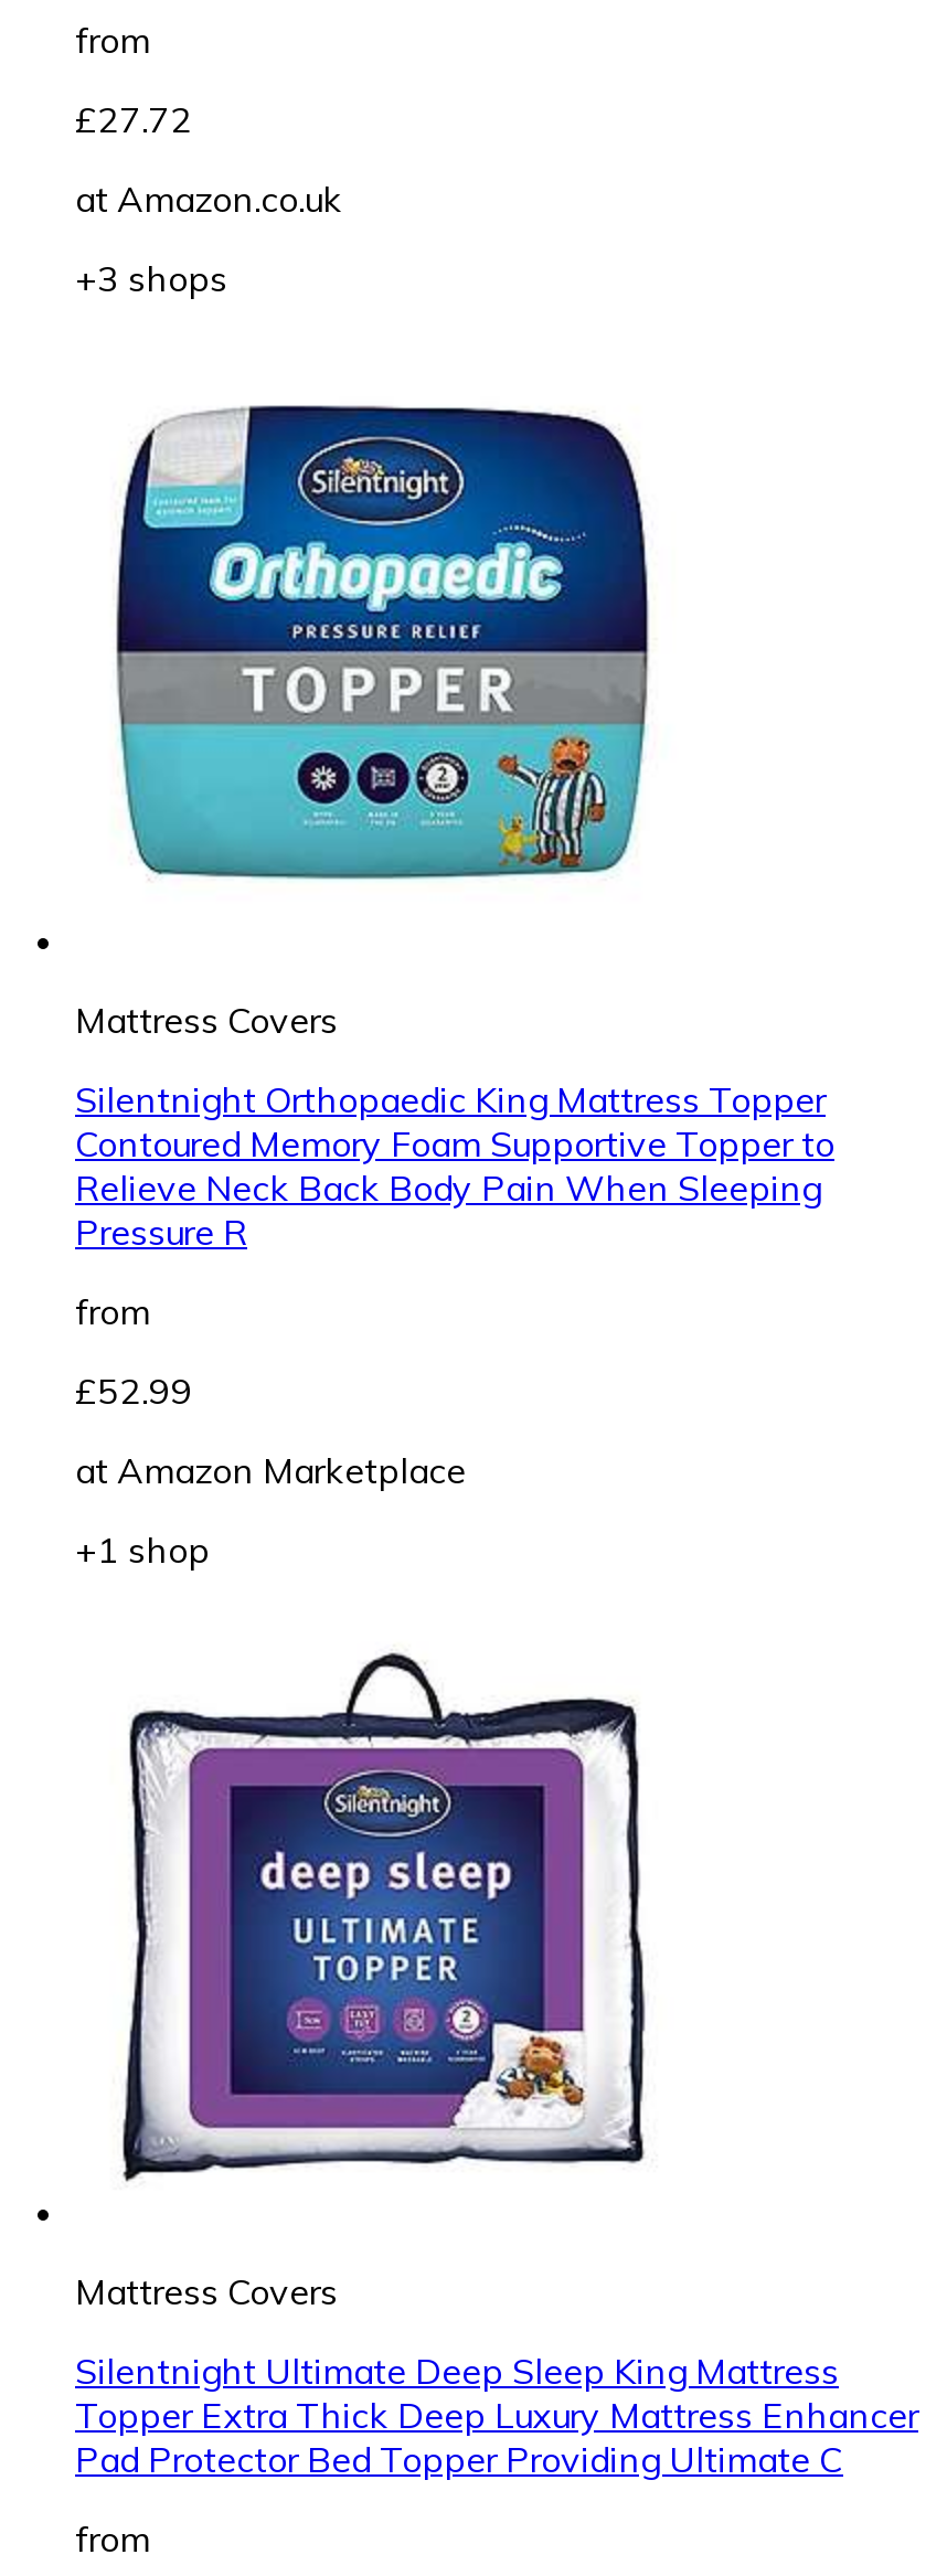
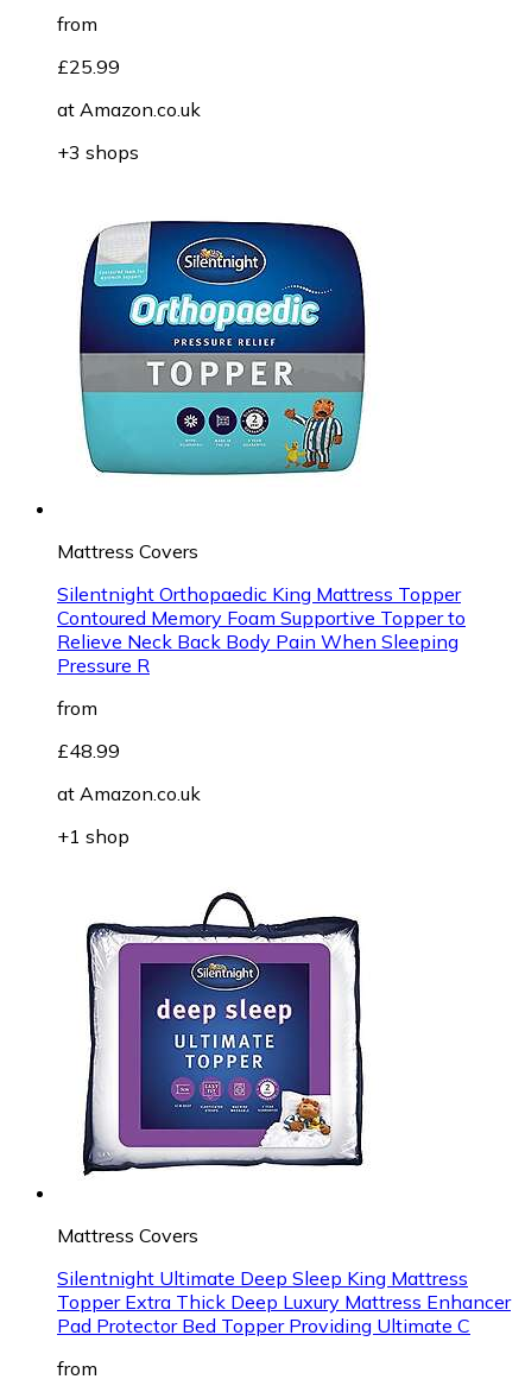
[75,97,192,141] £27.72 -> [57,55,120,78] £25.99
[75,1368,192,1412] £52.99 -> [57,739,120,762] £48.99
[75,1448,466,1492] at Amazon Marketplace -> [57,781,201,805] at Amazon.co.uk

